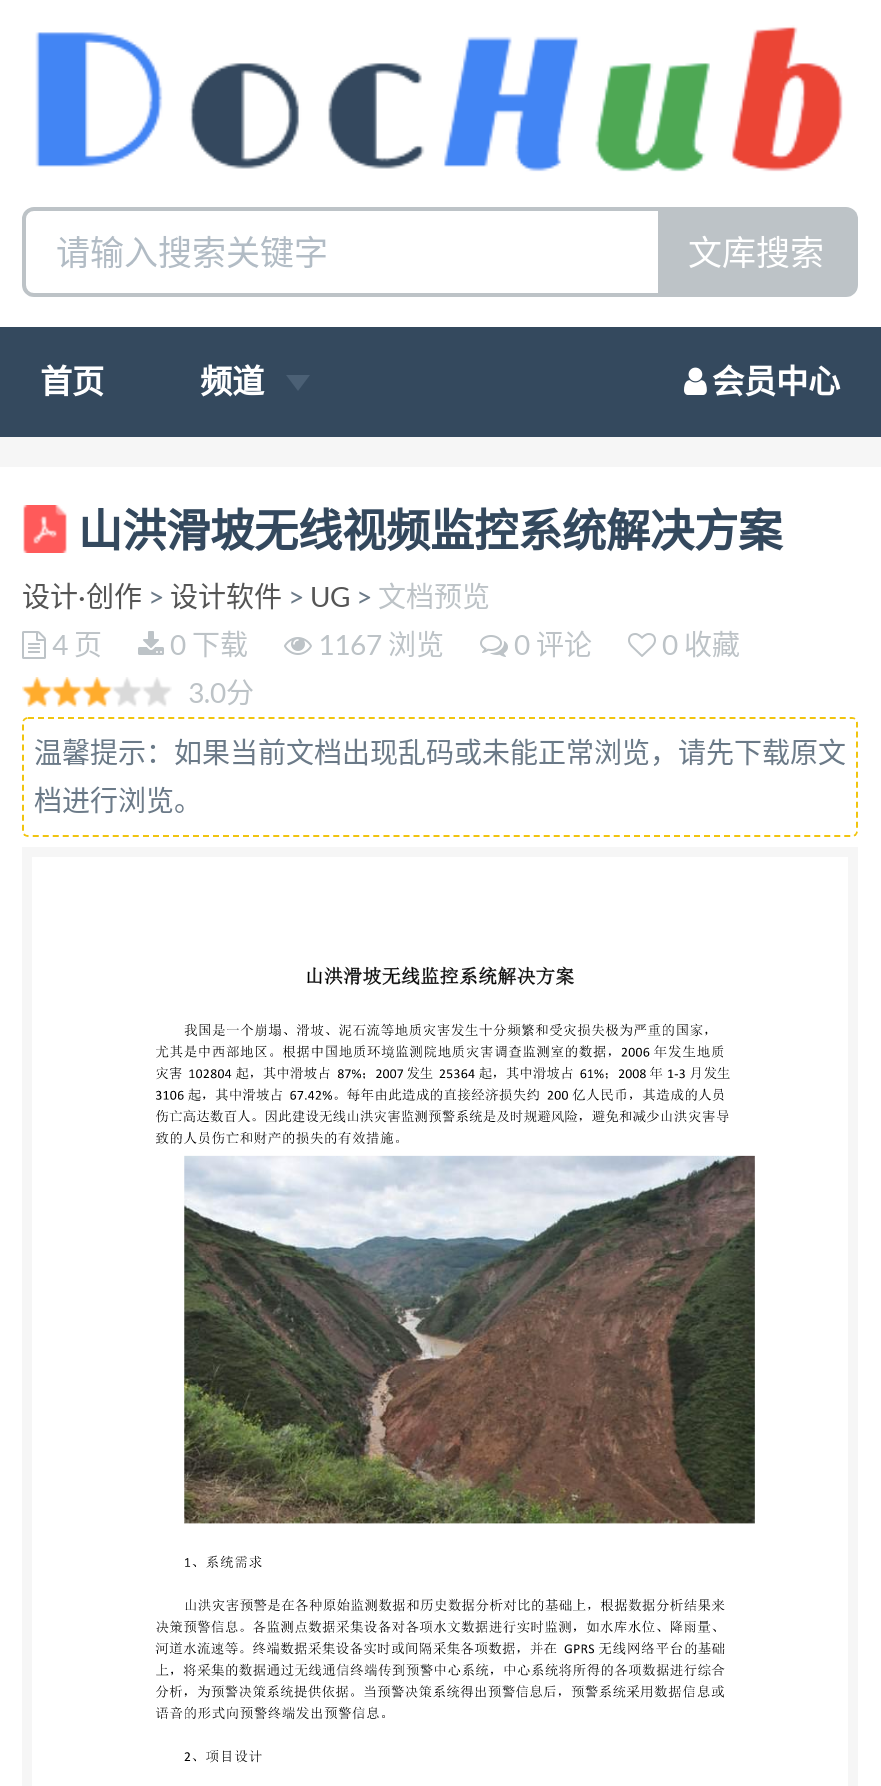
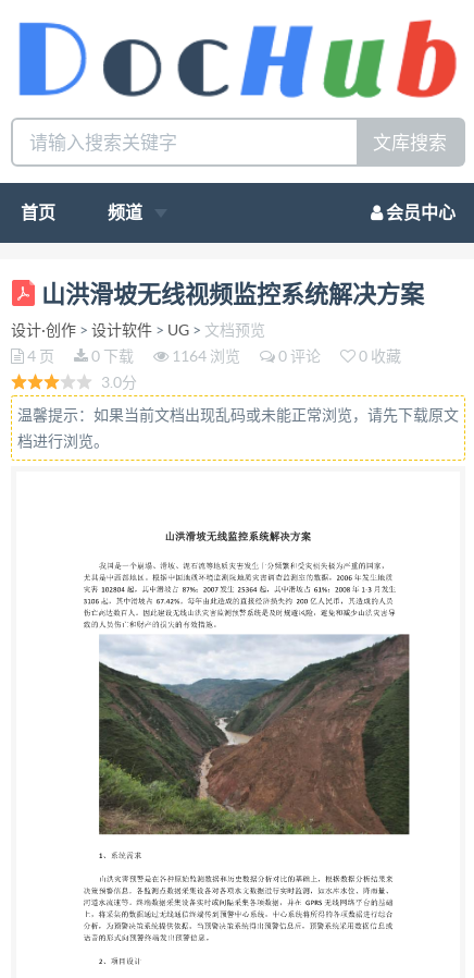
[46,628,740,660] 4 页 0 下载 1167 浏览 0 评论 0 收藏 -> [24,347,401,364] 4 页 0 下载 1164 浏览 0 评论 0 收藏

